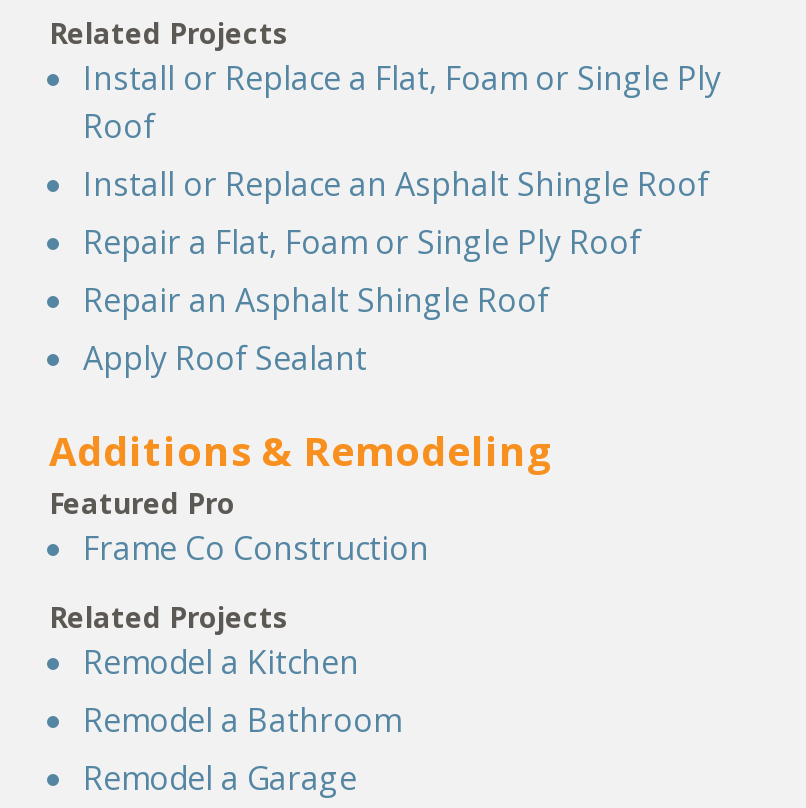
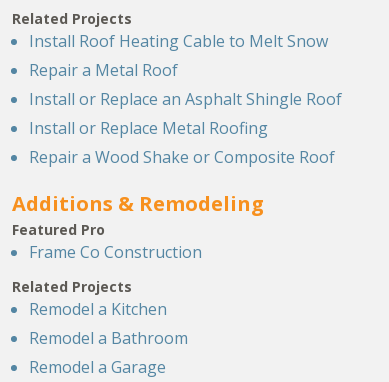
[83,57,721,149] Install or Replace a Flat, Foam or Single Ply | Roof -> [29,30,328,81] Install Roof Heating Cable to Melt Snow | Repair a Metal Roof
[83,221,641,381] Repair a Flat, Foam or Single Ply Roof | Repair an Asphalt Shingle Roof | Apply Roof Sealant -> [29,117,335,168] Install or Replace Metal Roofing | Repair a Wood Shake or Composite Roof

